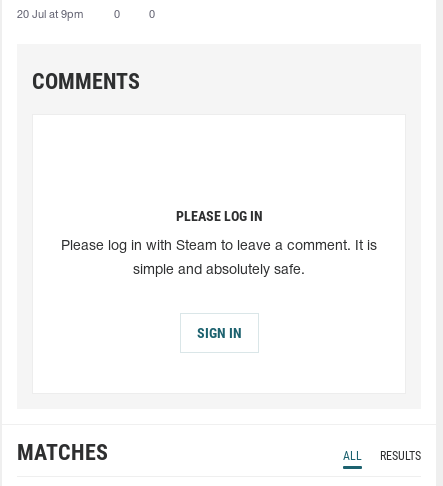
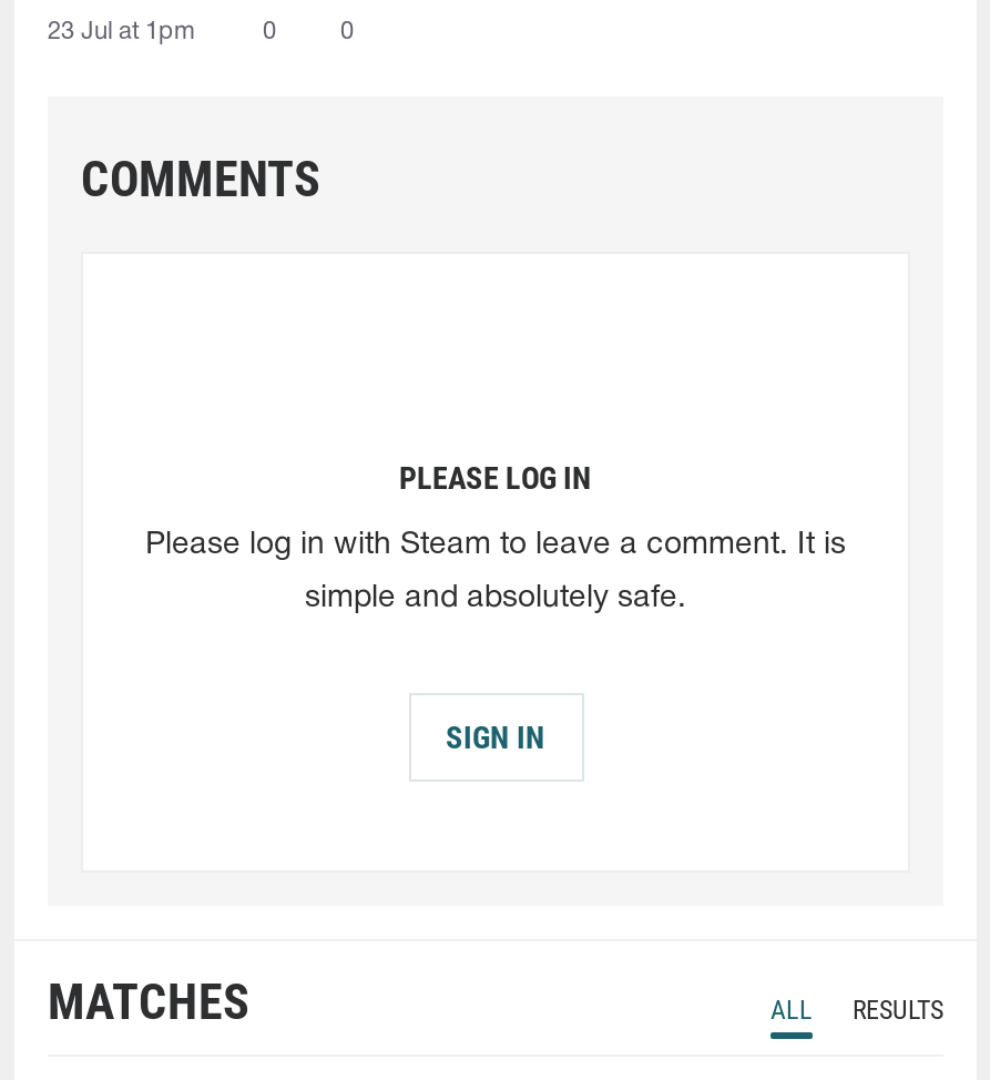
[17,10,83,20] 20 Jul at 9pm -> [48,20,194,43] 23 Jul at 1pm

